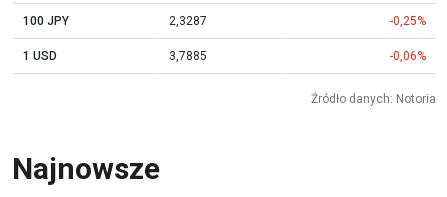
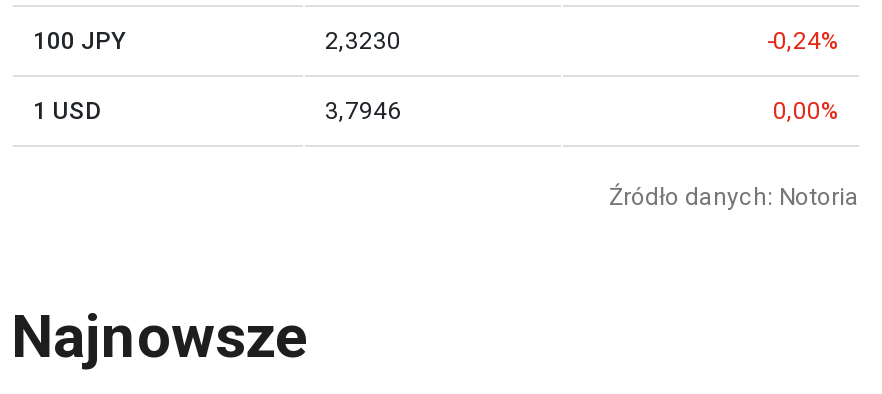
[169,14,207,28] 2,3287 -> [325,27,401,55] 2,3230
[390,14,426,28] -0,25% -> [767,27,839,55] -0,24%
[169,49,207,63] 3,7885 -> [325,97,401,125] 3,7946
[390,49,426,63] -0,06% -> [773,97,839,125] 0,00%

